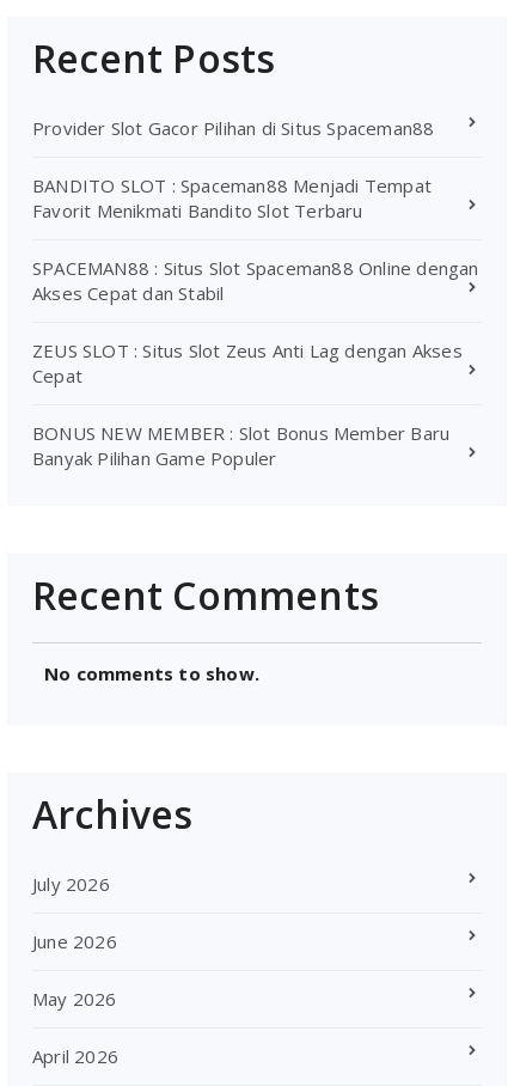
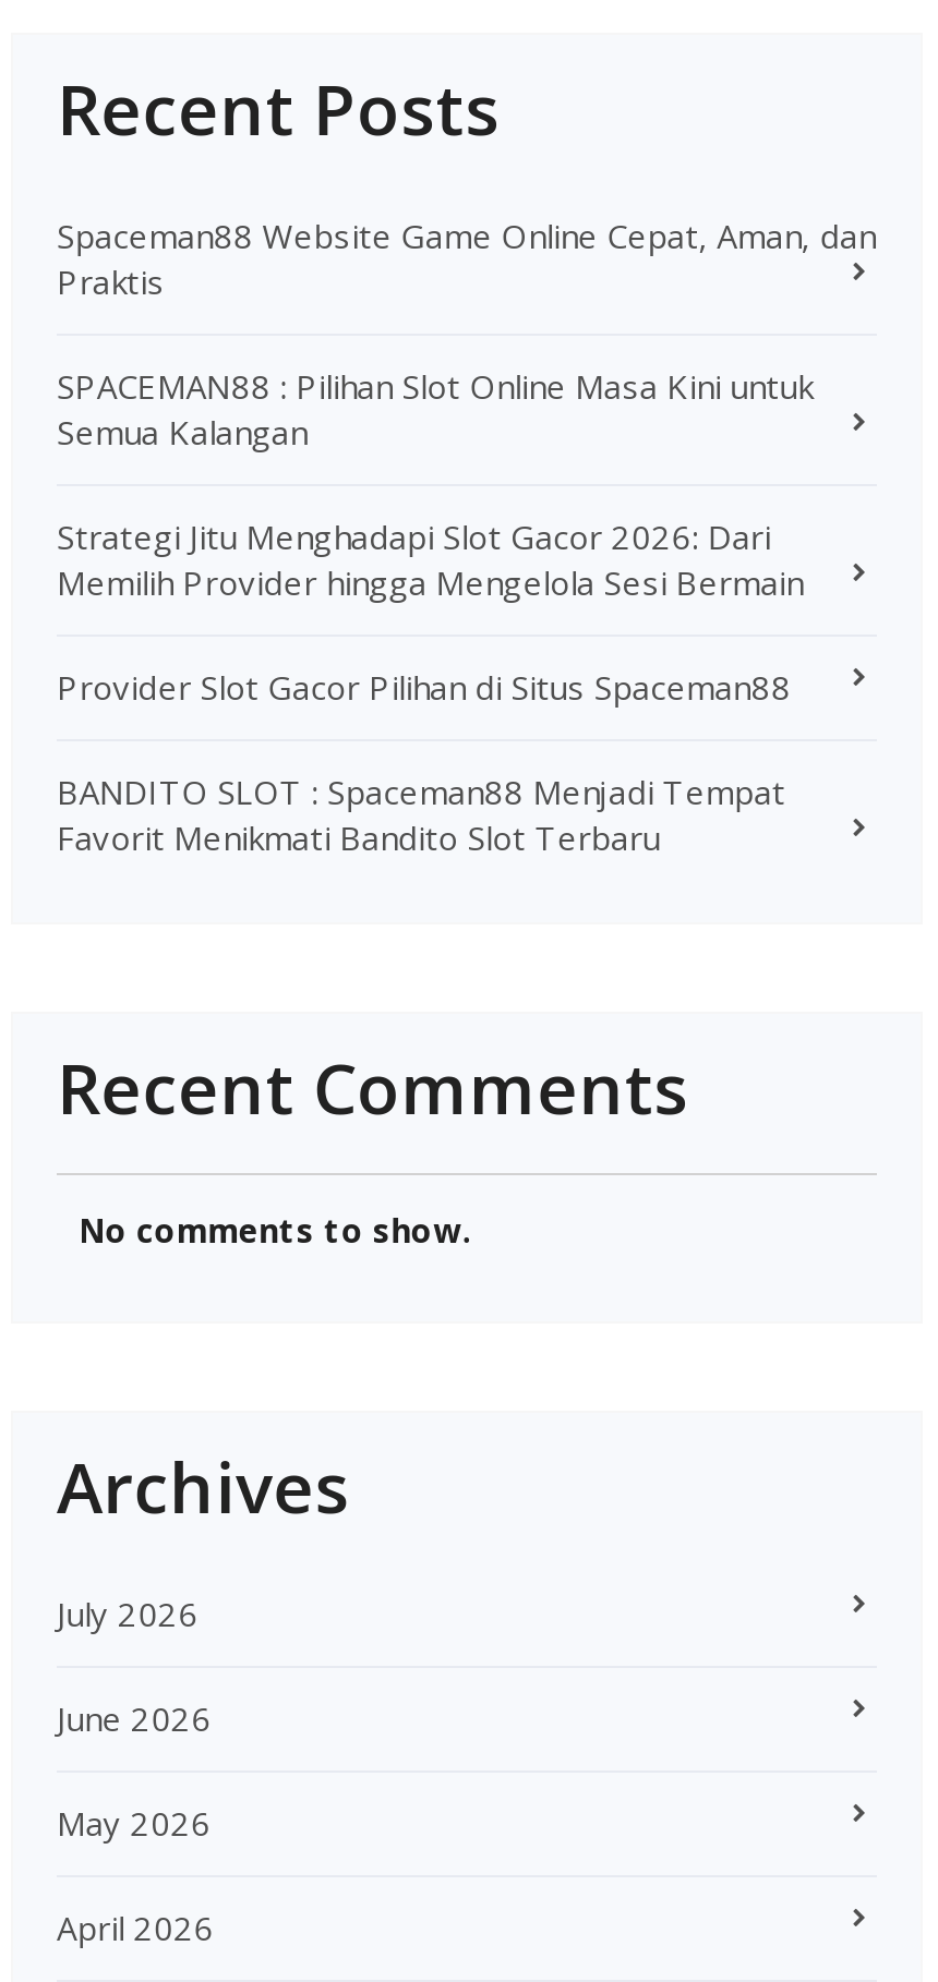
none -> [57,213,876,604] Spaceman88 Website Game Online Cepat, Aman, dan | Praktis | SPACEMAN88 : Pilihan Slot Online Masa Kini untuk | Semua Kalangan | Strategi Jitu Menghadapi Slot Gacor 2026: Dari | Memilih Provider hingga Mengelola Sesi Bermain
moved [32,116,434,222] -> [57,665,791,859]: Provider Slot Gacor Pilihan di Situs Spaceman88 | BANDITO SLOT : Spaceman88 Menjadi Tempat | Favorit Menikmati Bandito Slot Terbaru
[32,256,479,470] SPACEMAN88 : Situs Slot Spaceman88 Online dengan | Akses Cepat dan Stabil | ZEUS SLOT : Situs Slot Zeus Anti Lag dengan Akses | Cepat | BONUS NEW MEMBER : Slot Bonus Member Baru | Banyak Pilihan Game Populer -> none

